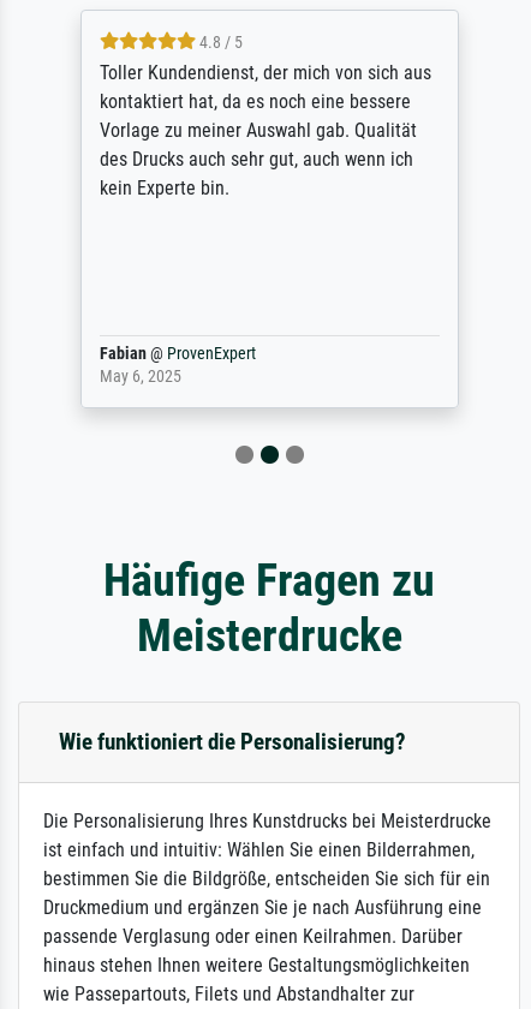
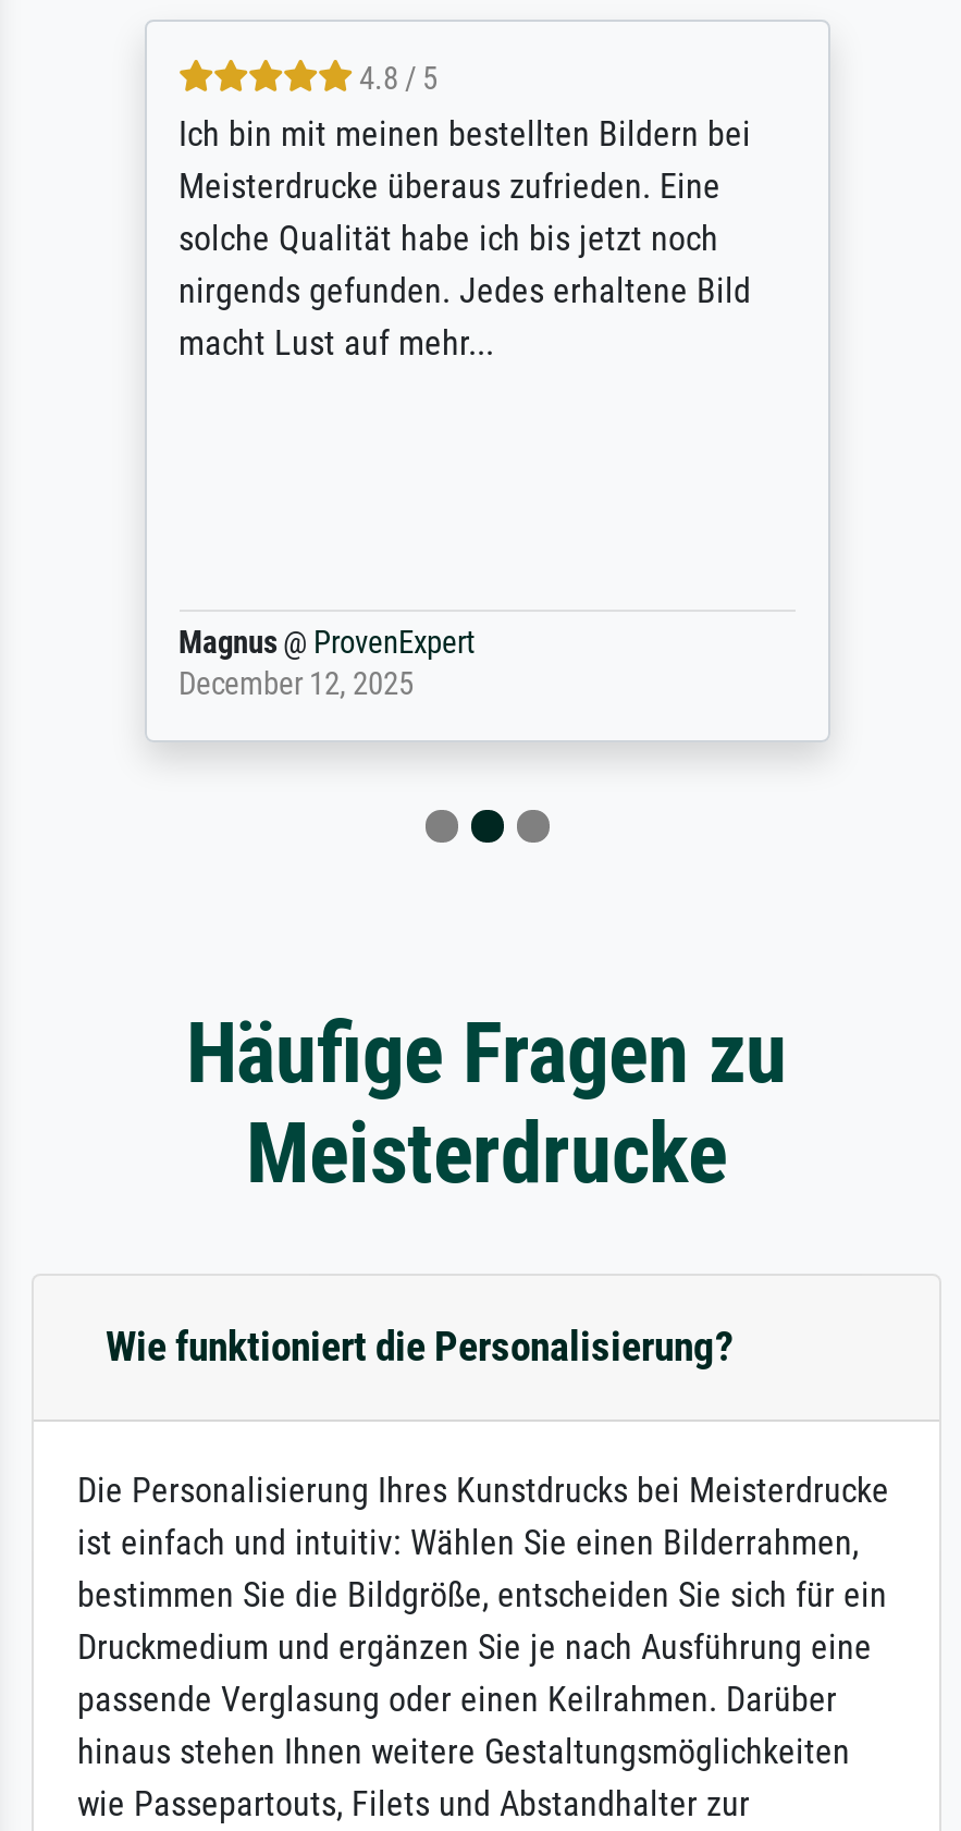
[99,61,431,199] Toller Kundendienst, der mich von sich aus | kontaktiert hat, da es noch eine bessere | Vorlage zu meiner Auswahl gab. Qualität | des Drucks auch sehr gut, auch wenn ich | kein Experte bin. -> [178,113,751,364] Ich bin mit meinen bestellten Bildern bei | Meisterdrucke überaus zufrieden. Eine | solche Qualität habe ich bis jetzt noch | nirgends gefunden. Jedes erhaltene Bild | macht Lust auf mehr...
[99,344,255,387] Fabian @ ProvenExpert | May 6, 2025 -> [178,625,475,703] Magnus @ ProvenExpert | December 12, 2025

